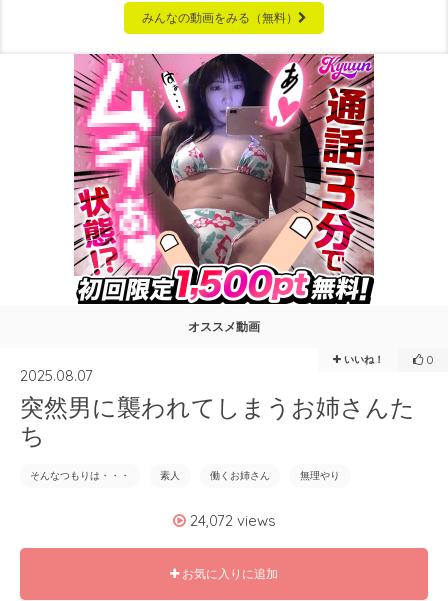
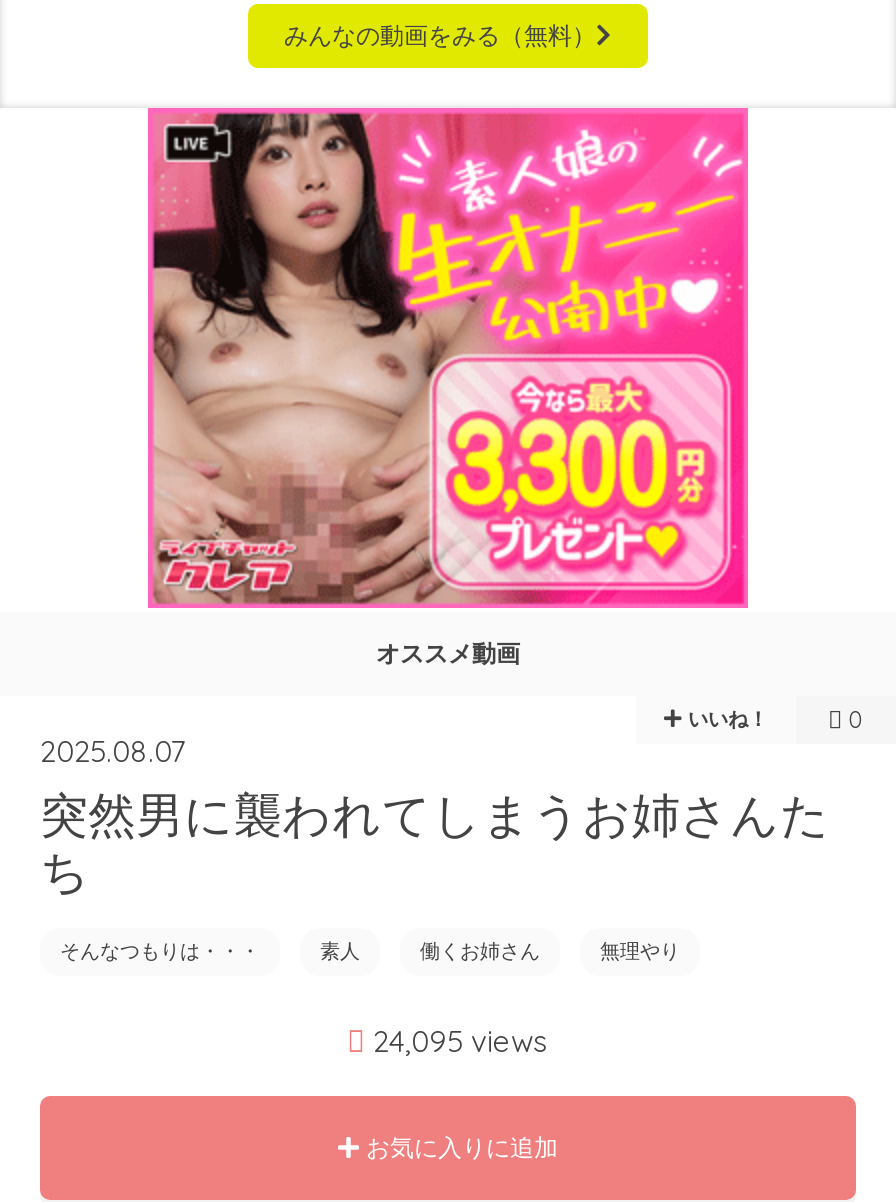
[73,53,375,305] [image] -> [146,106,750,610] [image]
[185,511,275,530] 24,072 views -> [365,1022,549,1060] 24,095 views

